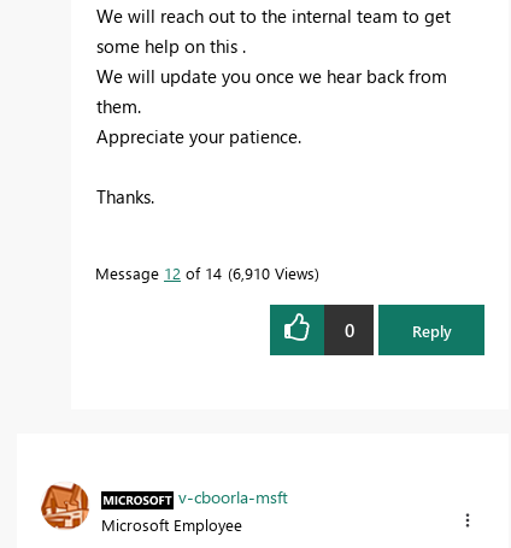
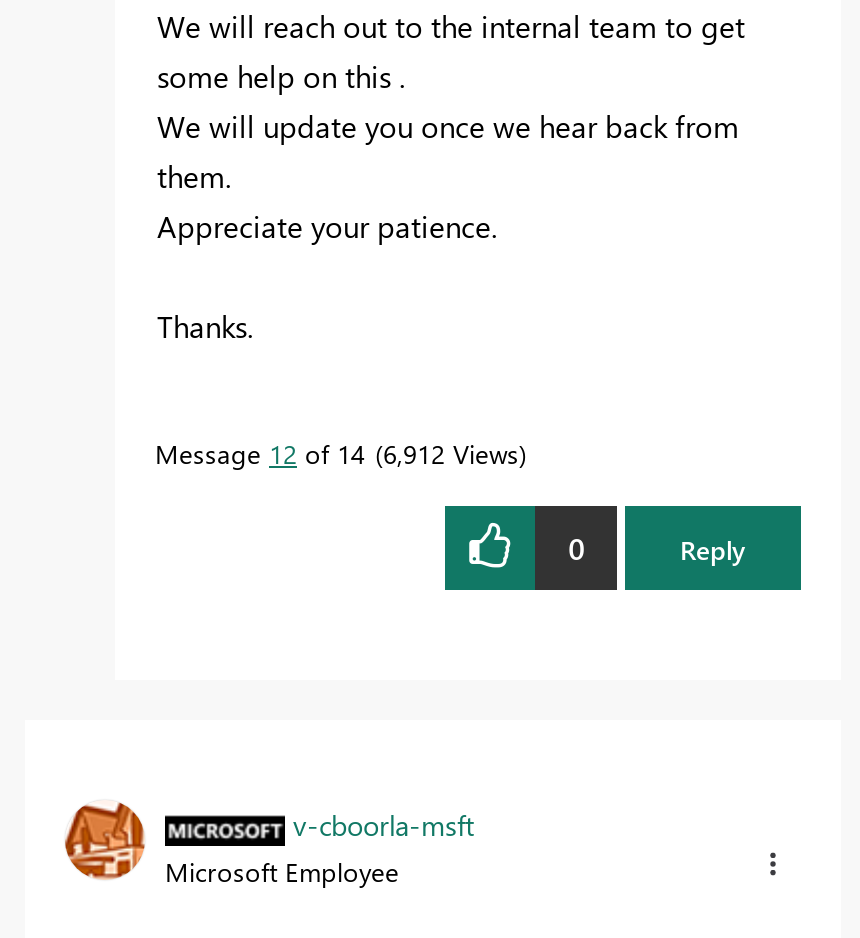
[95,263,315,283] Message 12 of 14 6,910 Views -> [155,436,519,470] Message 12 of 14 6,912 Views

